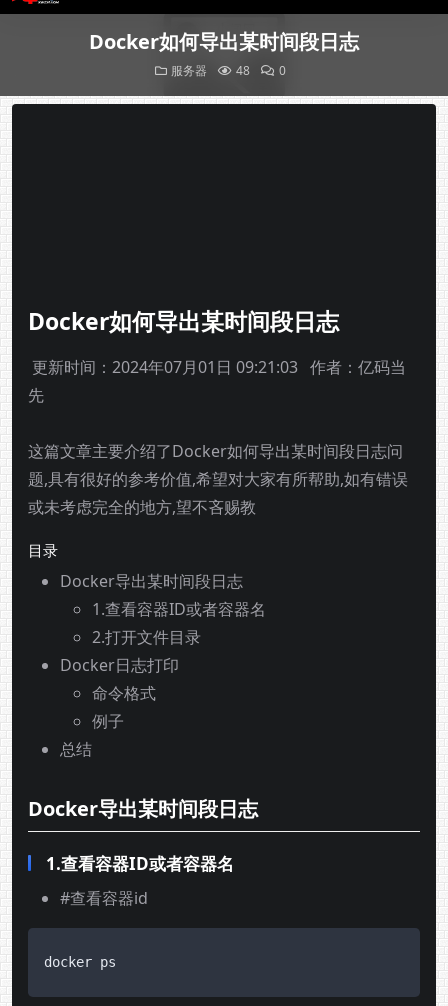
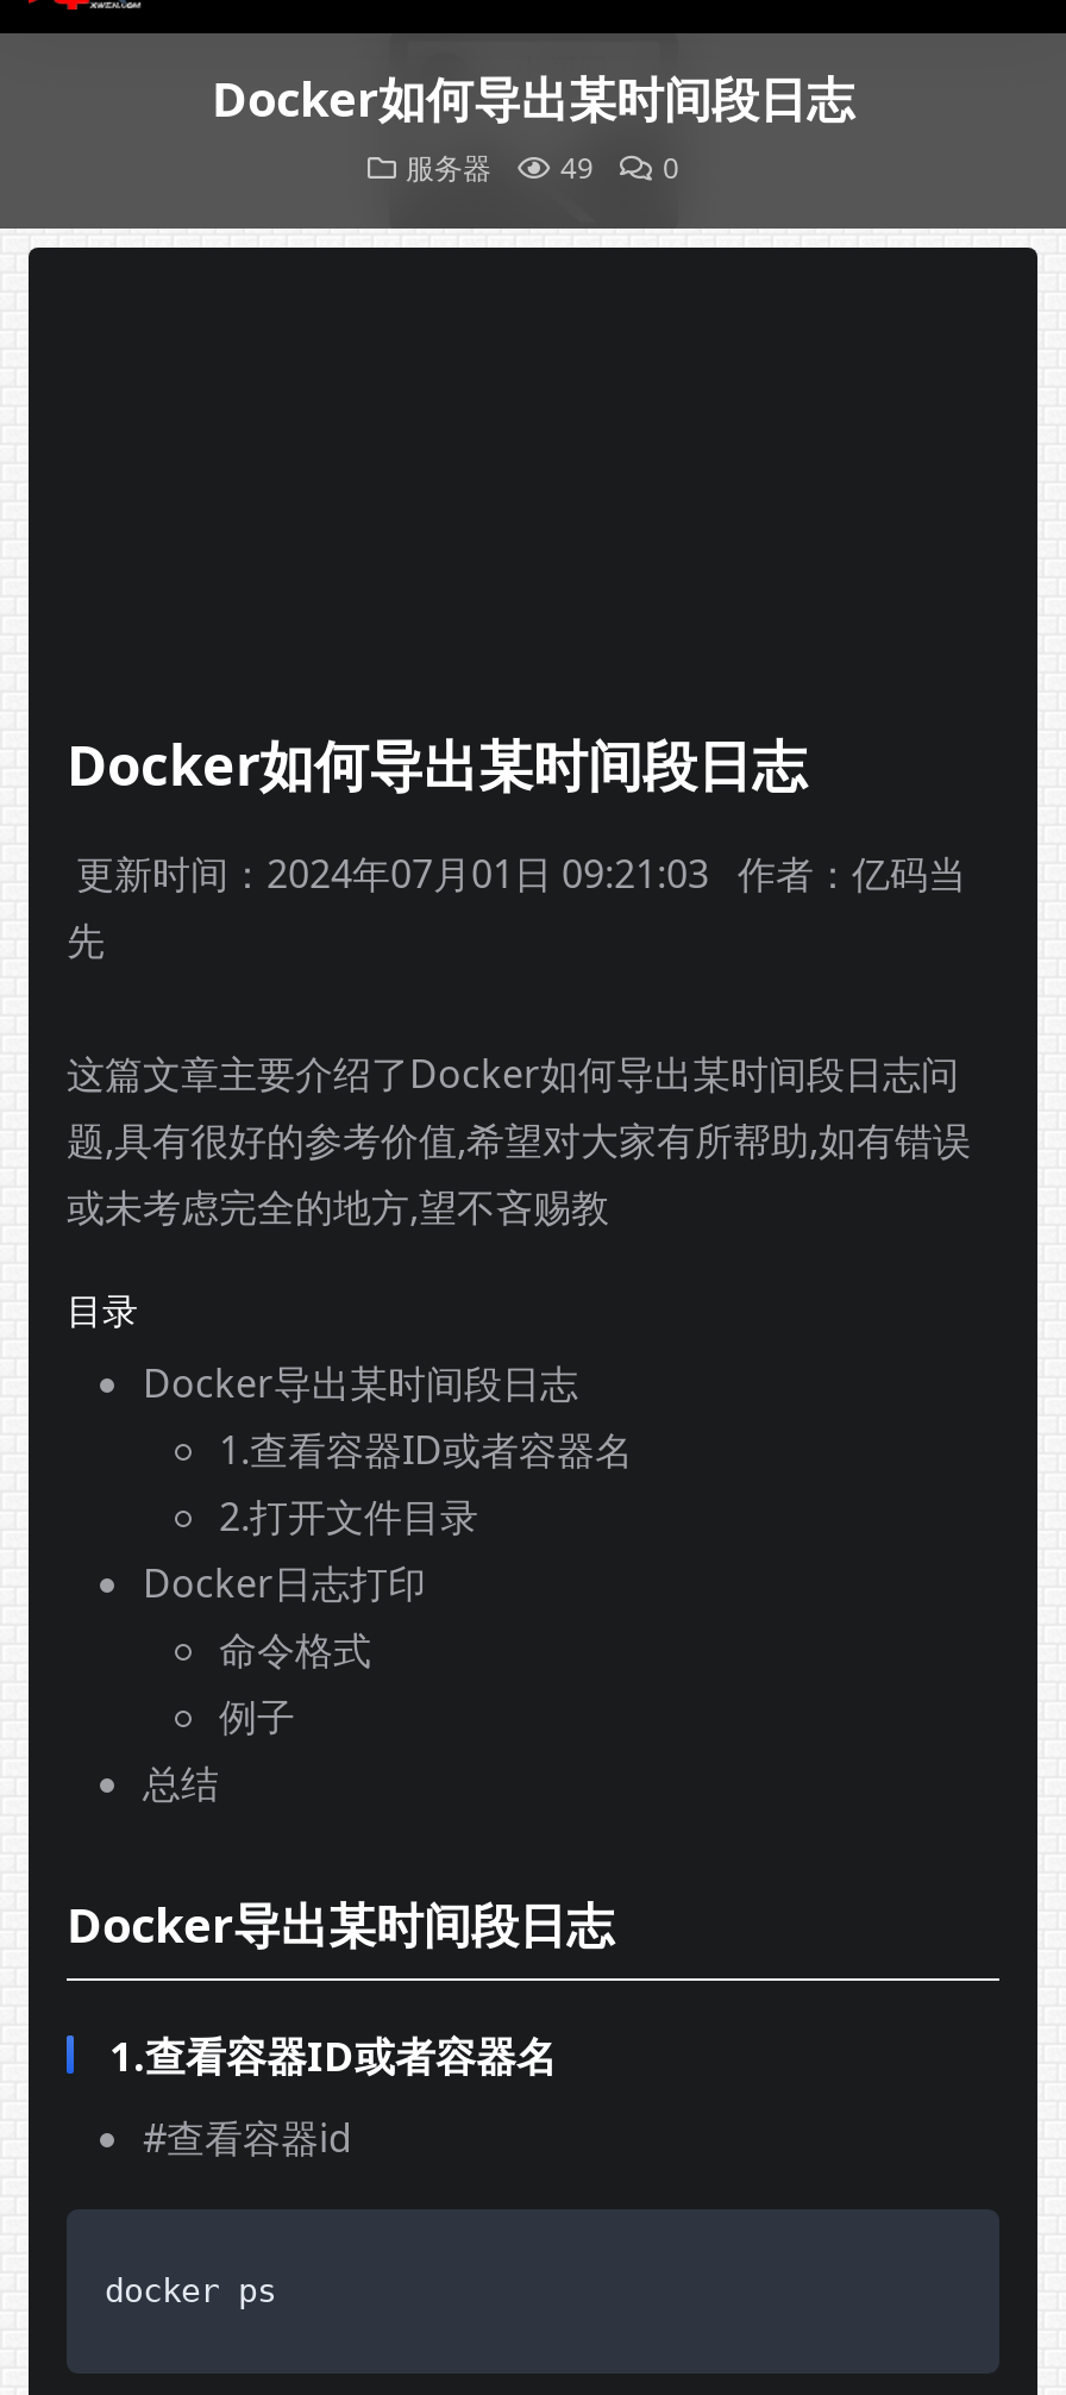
[170,62,285,79] 服务器 48 0 -> [406,148,679,188] 服务器 49 0

